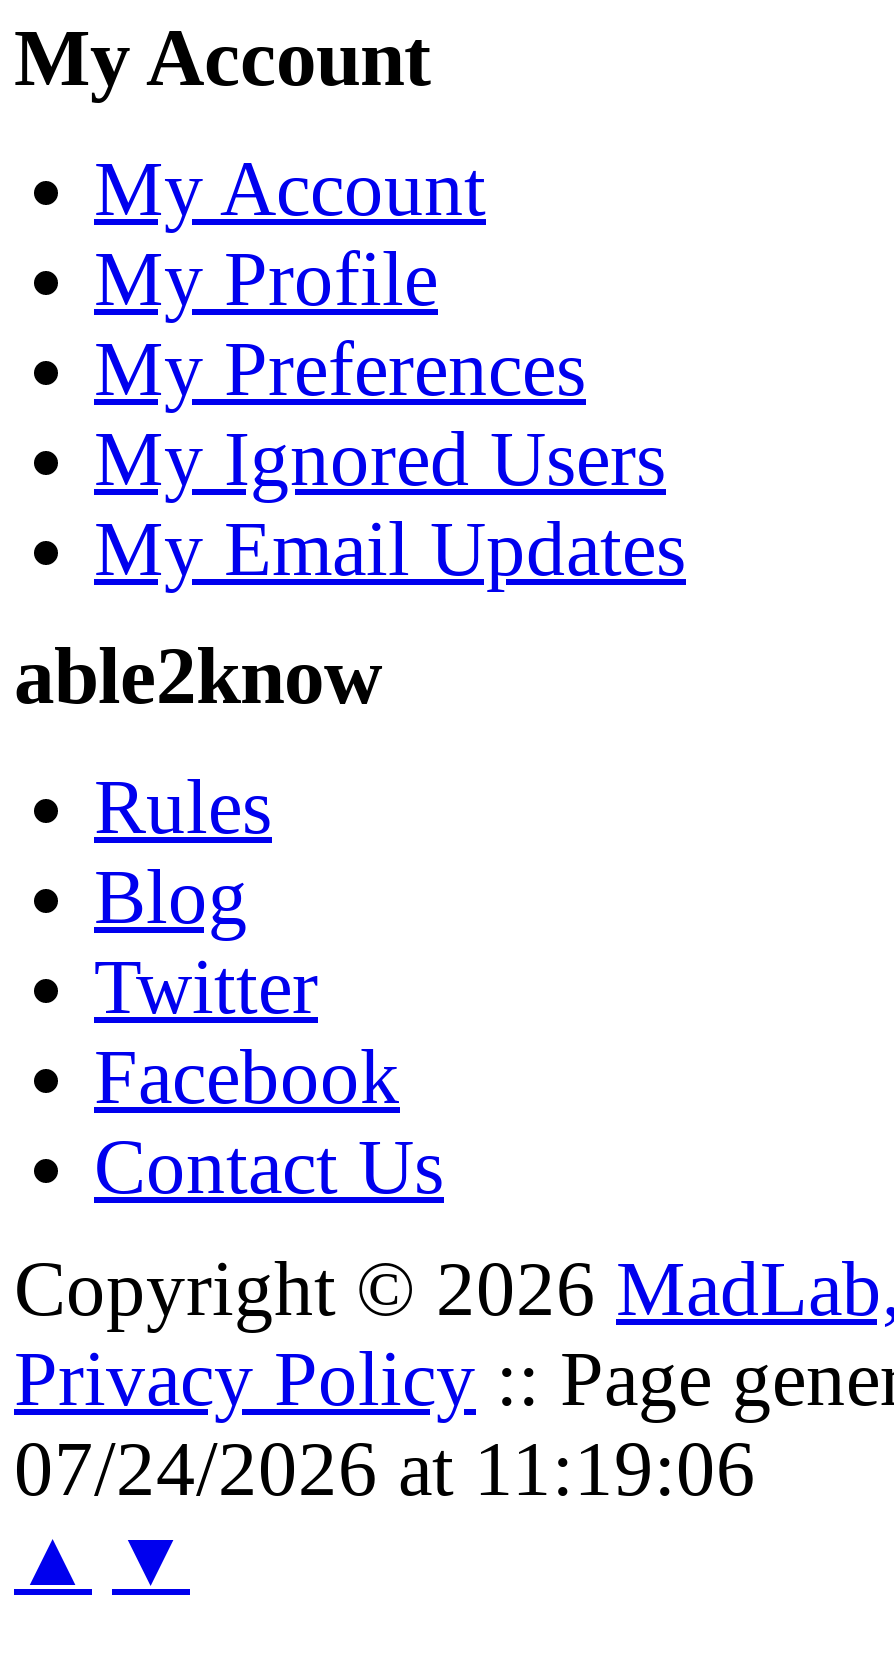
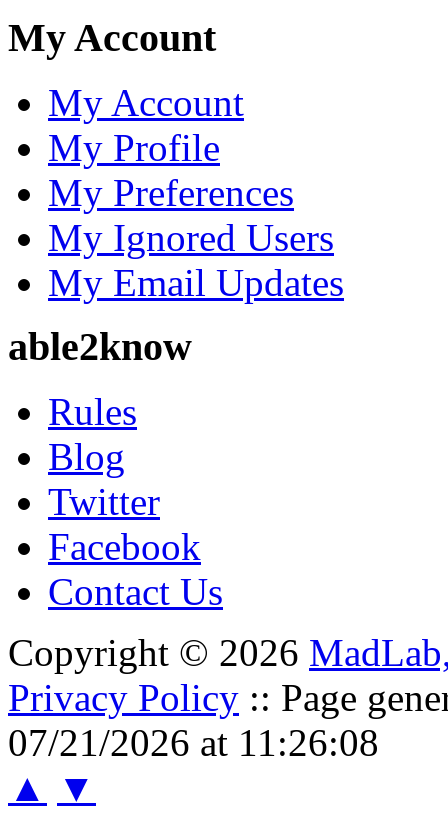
[14,1425,756,1511] 07/24/2026 at 11:19:06 -> [8,721,379,764] 07/21/2026 at 11:26:08

